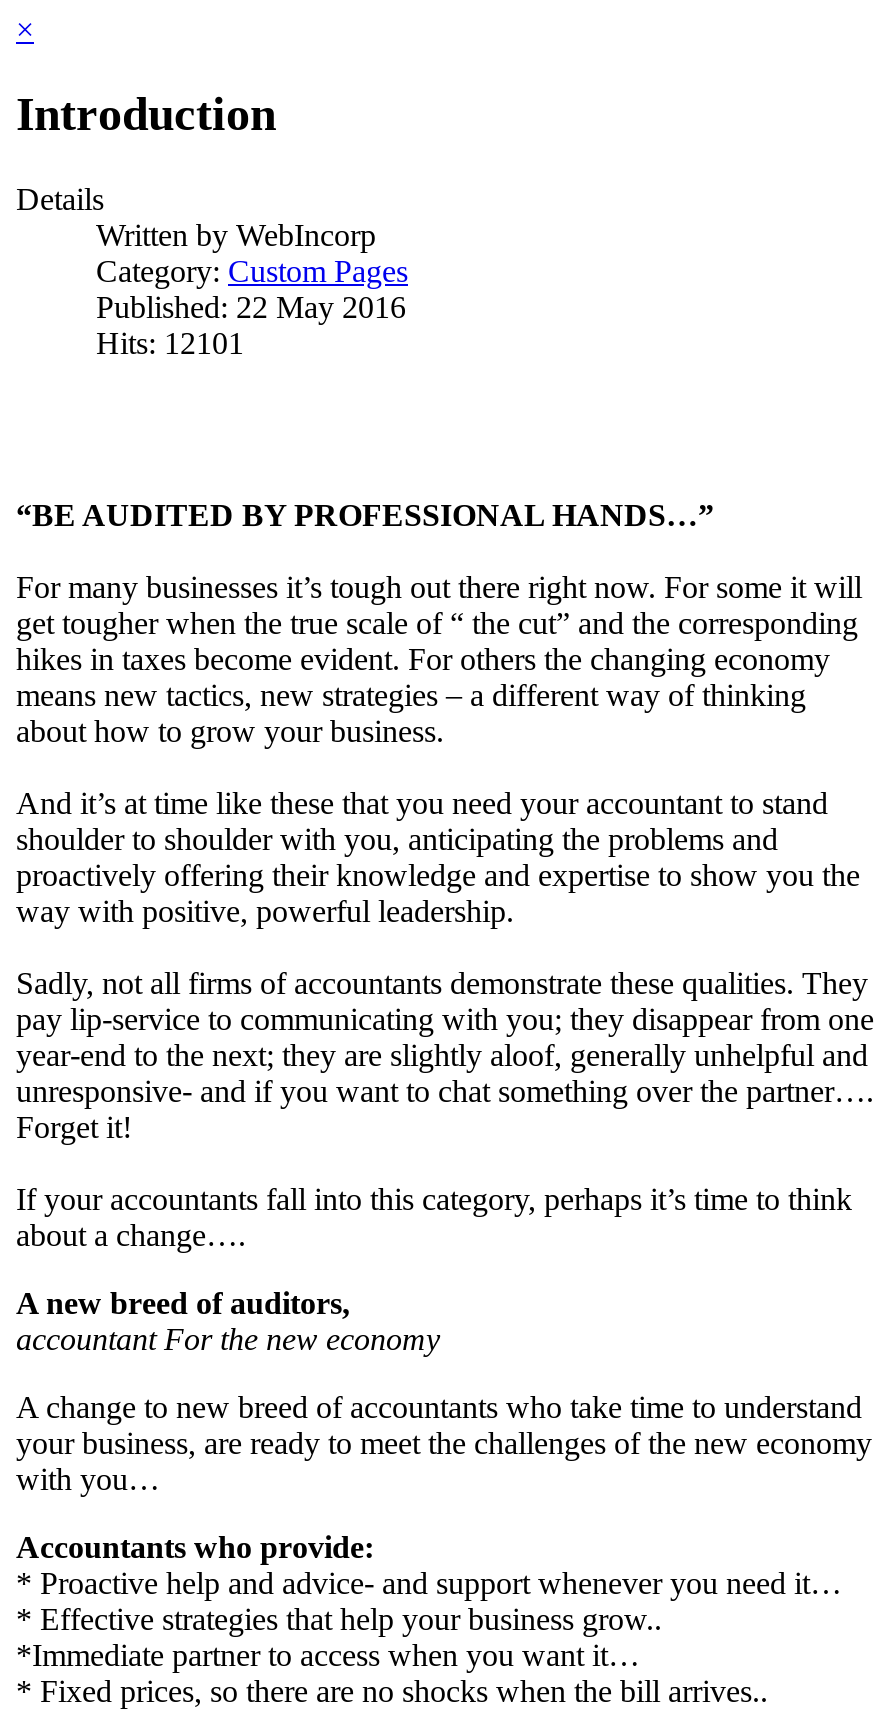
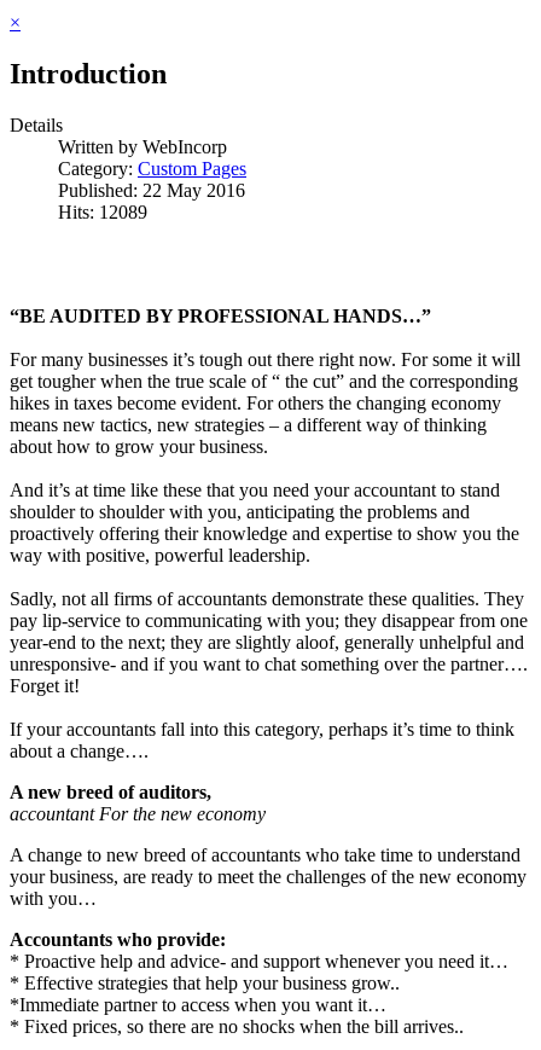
[96,326,244,360] Hits: 12101 -> [58,202,147,222] Hits: 12089

